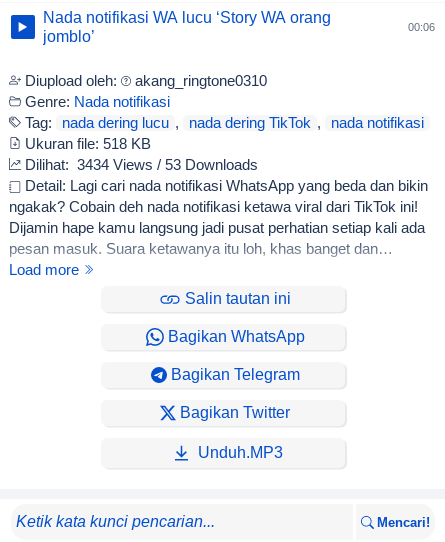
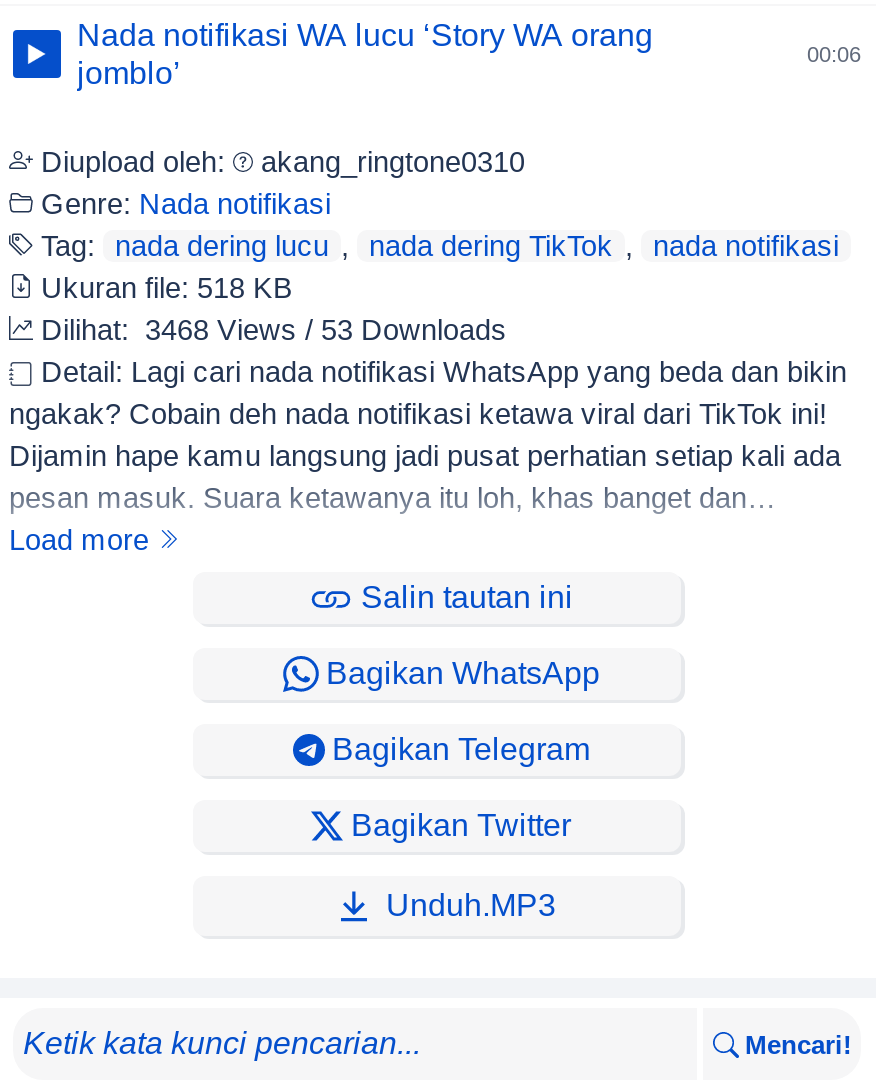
[21,157,258,173] Dilihat: 3434 Views / 53 Downloads -> [33,314,507,346] Dilihat: 3468 Views / 53 Downloads

